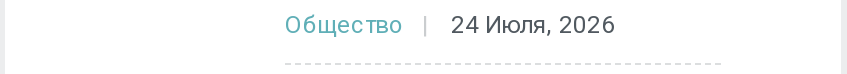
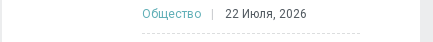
[285,10,615,38] Общество 24 Июля, 2026 -> [142,7,307,21] Общество 22 Июля, 2026

